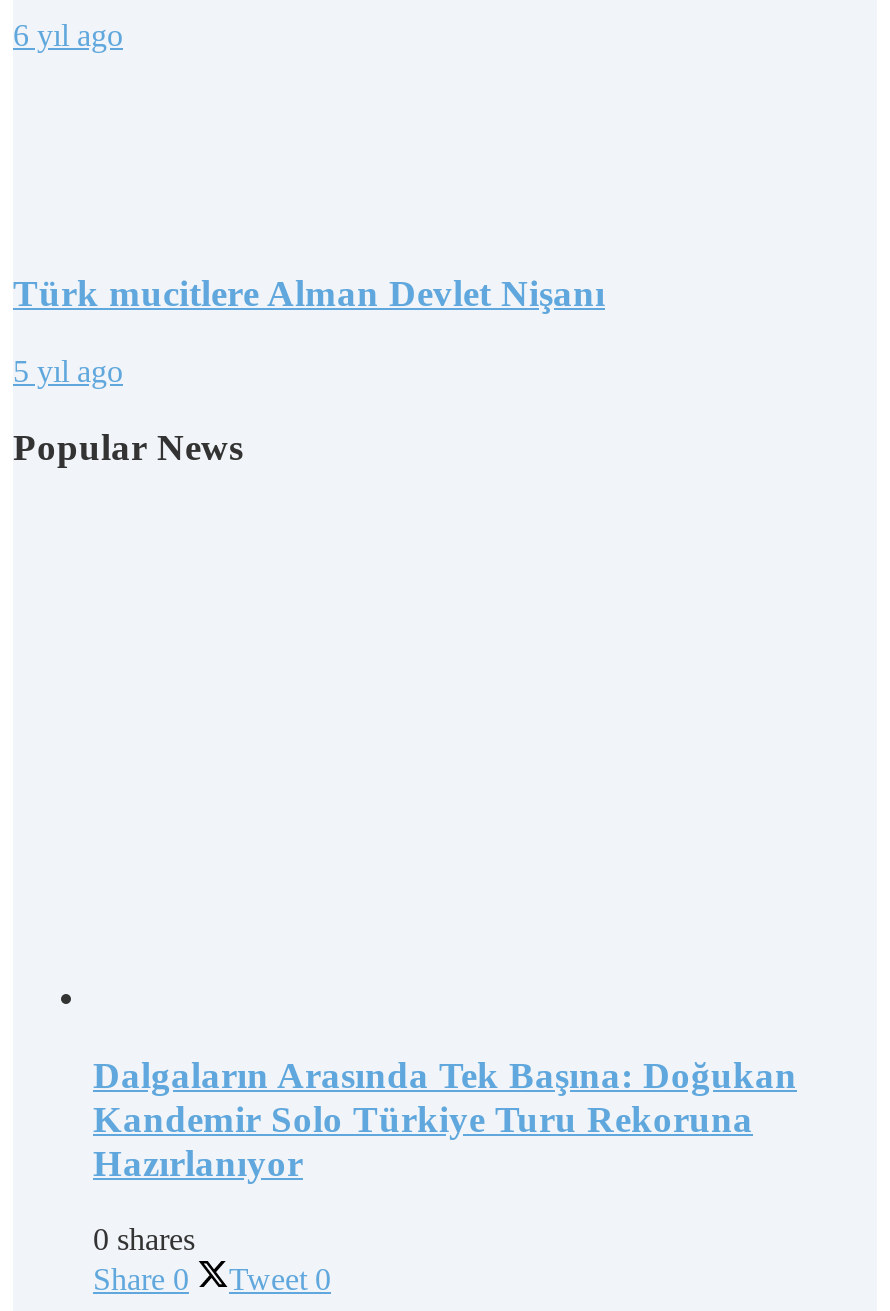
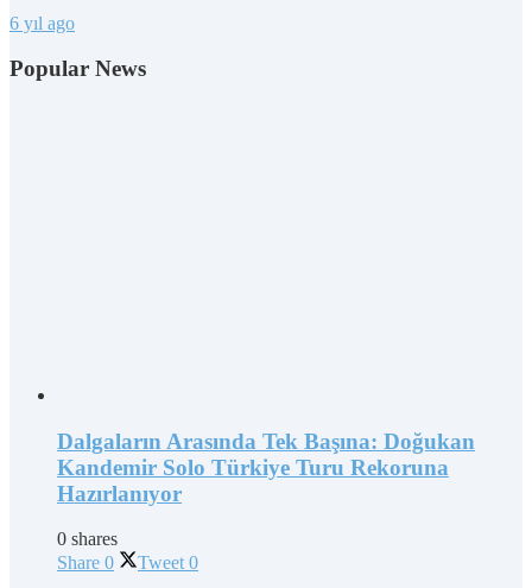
[13,272,605,387] Türk mucitlere Alman Devlet Nişanı | 5 yıl ago -> none

